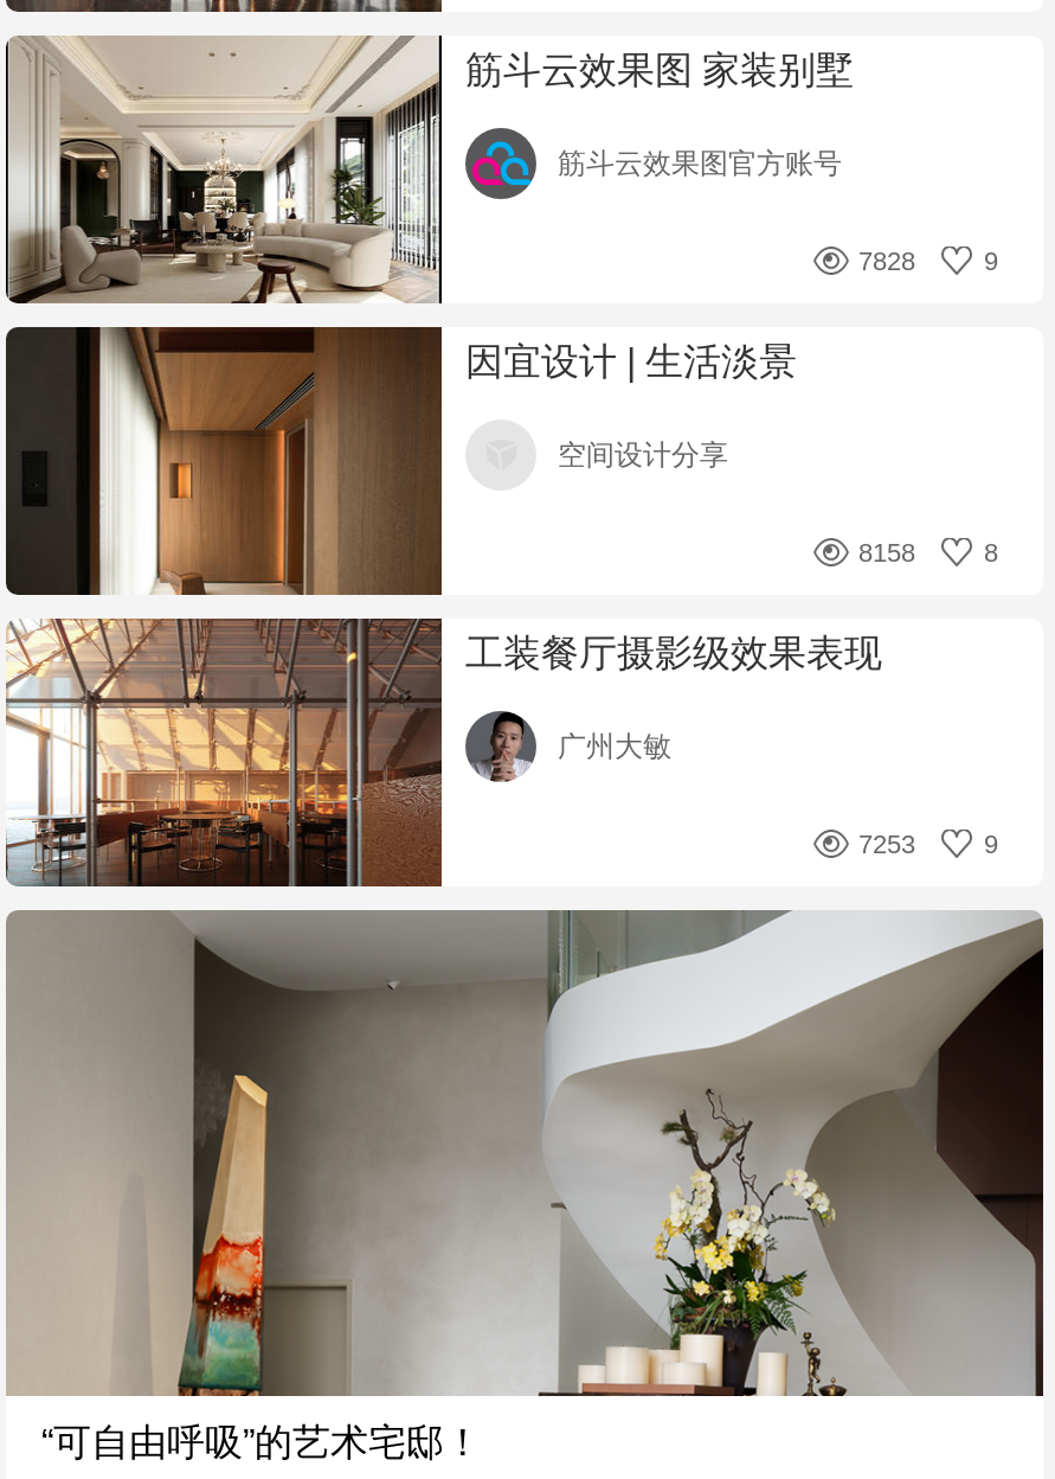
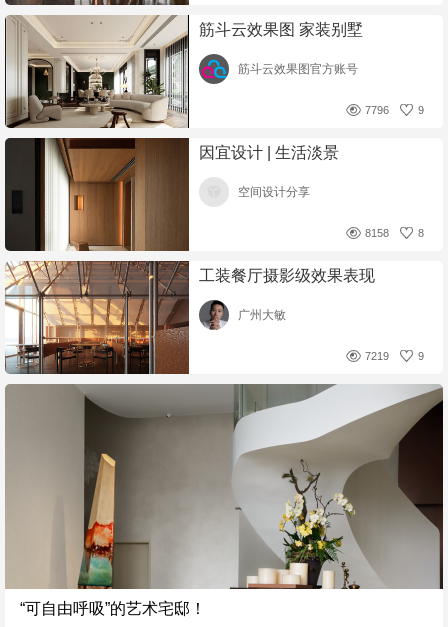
[858,247,915,275] 7828 -> [365,104,389,116] 7796
[858,830,915,858] 7253 -> [365,350,389,362] 7219

